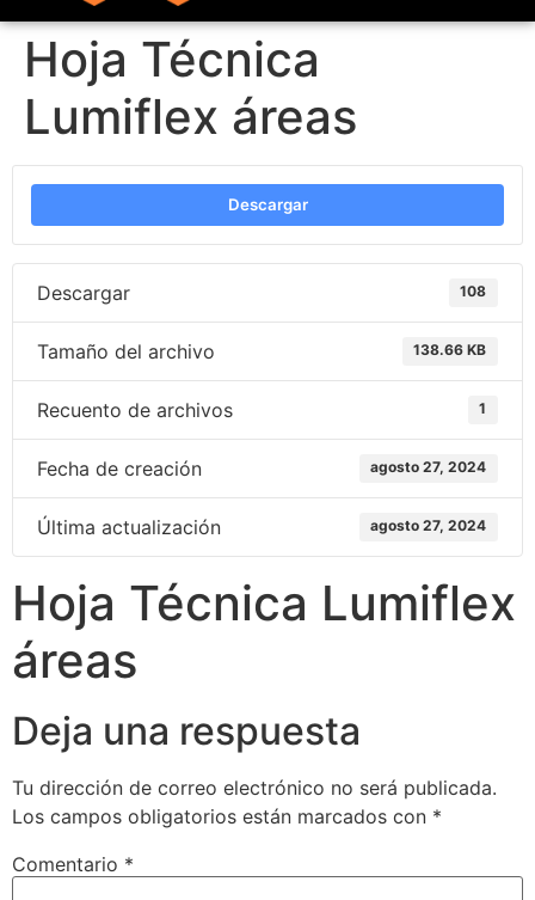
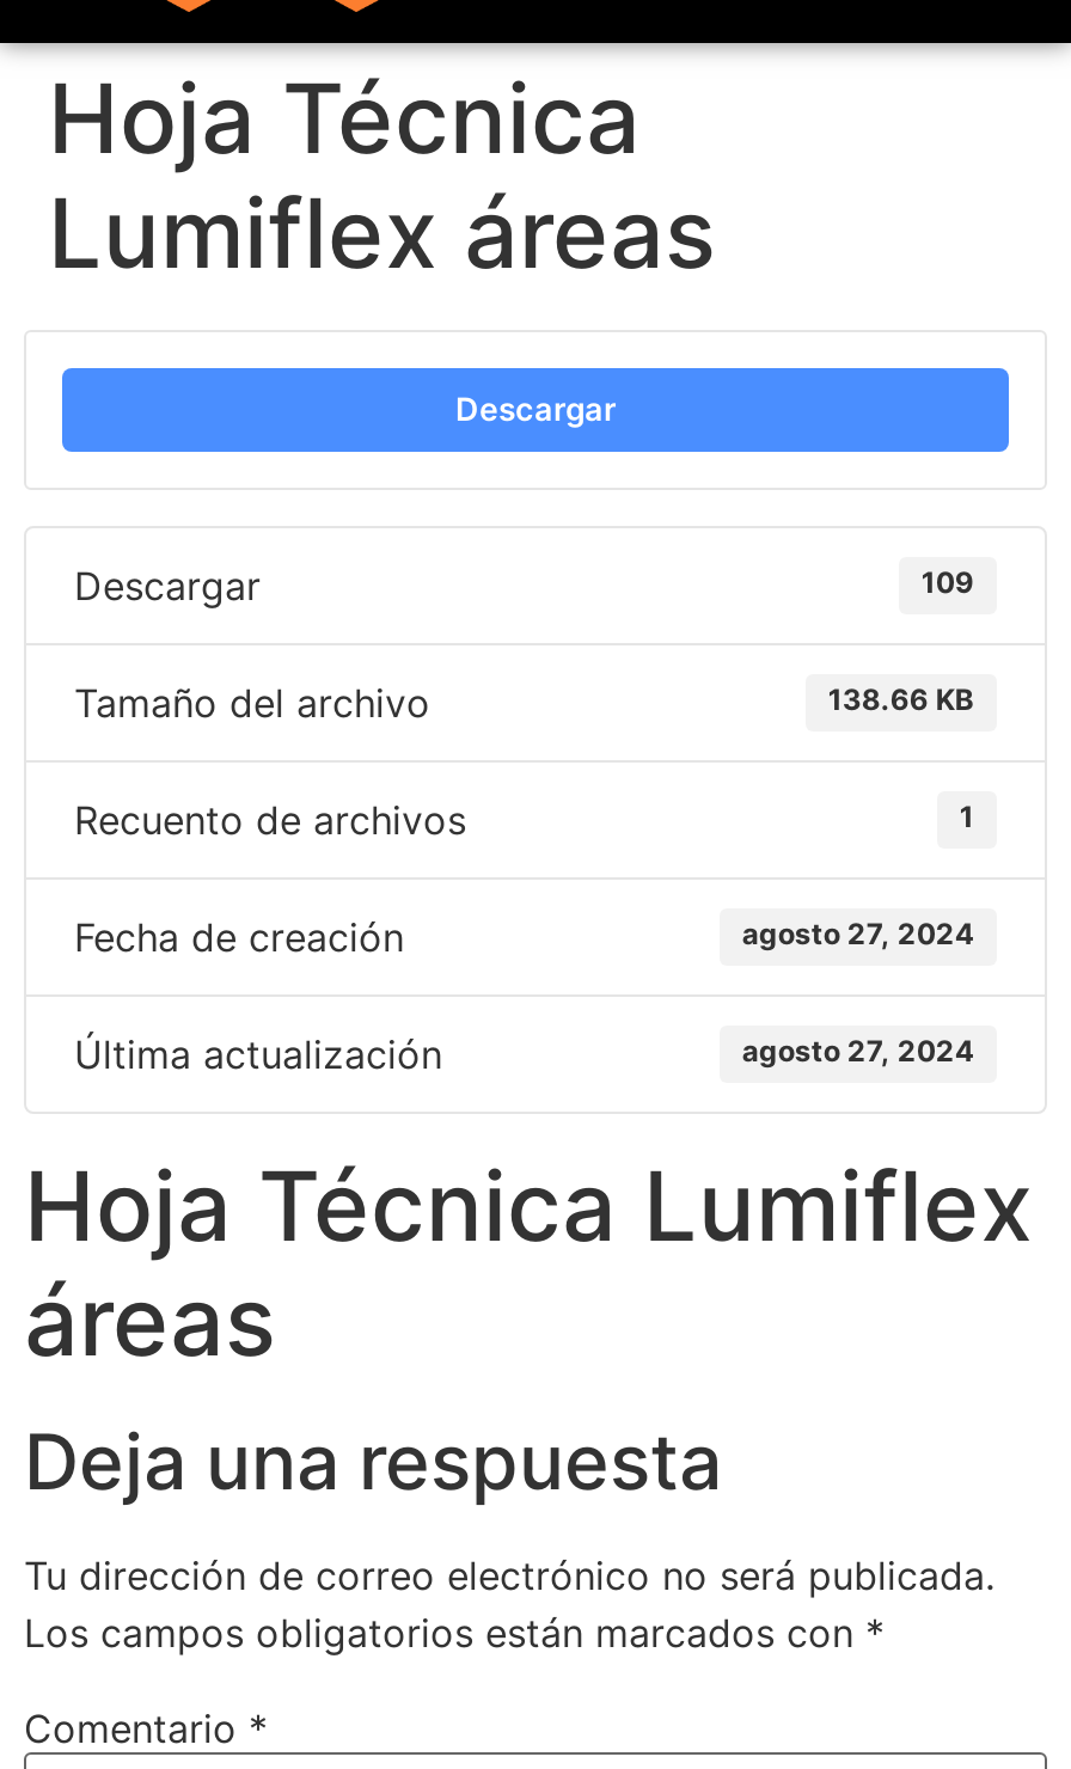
[460,282,487,300] 108 -> [921,563,974,599] 109

